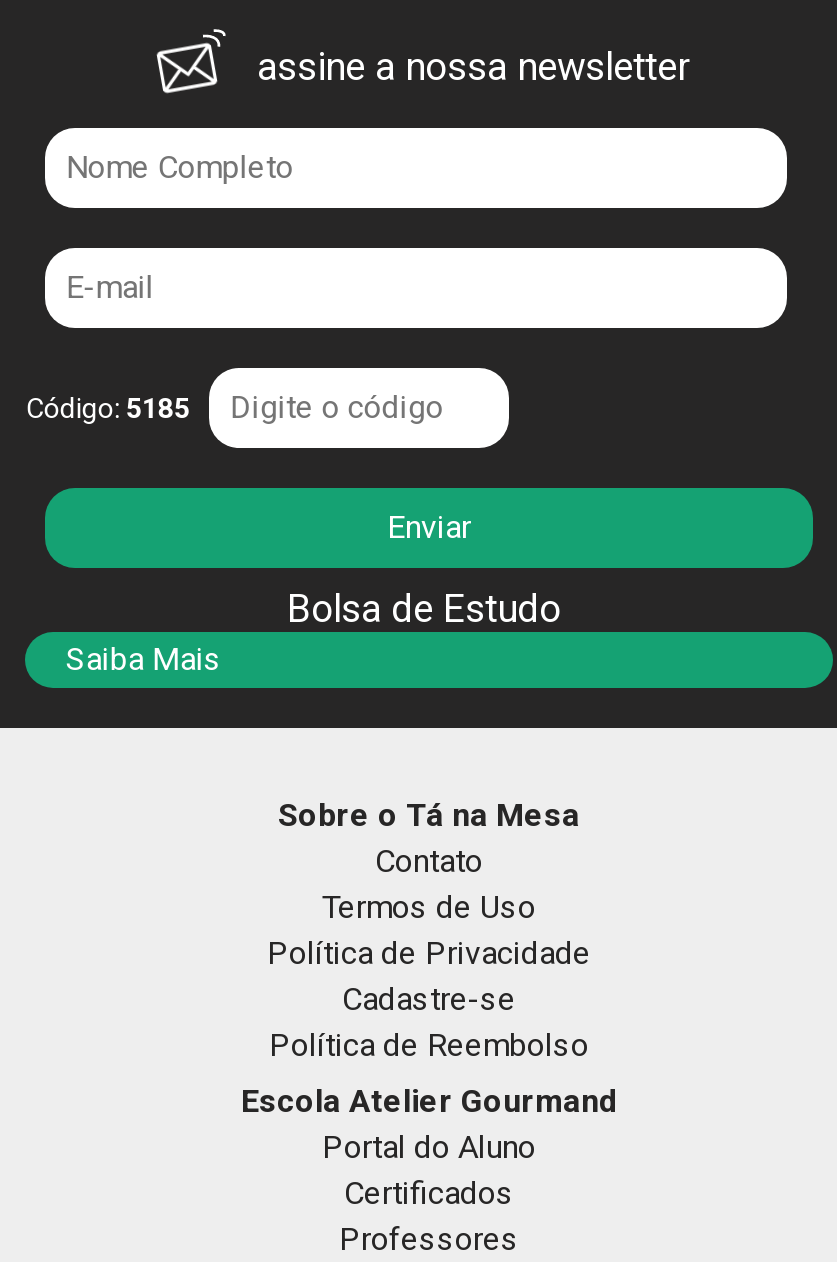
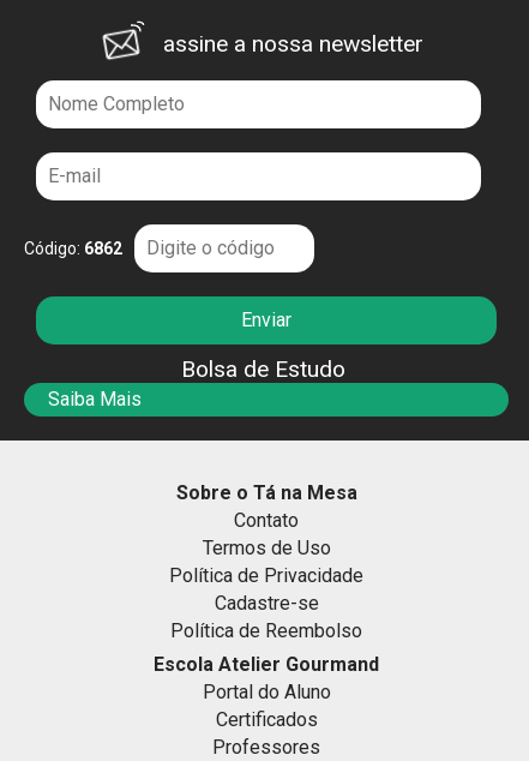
[26,391,190,423] Código: 5185 -> [24,238,123,258] Código: 6862

